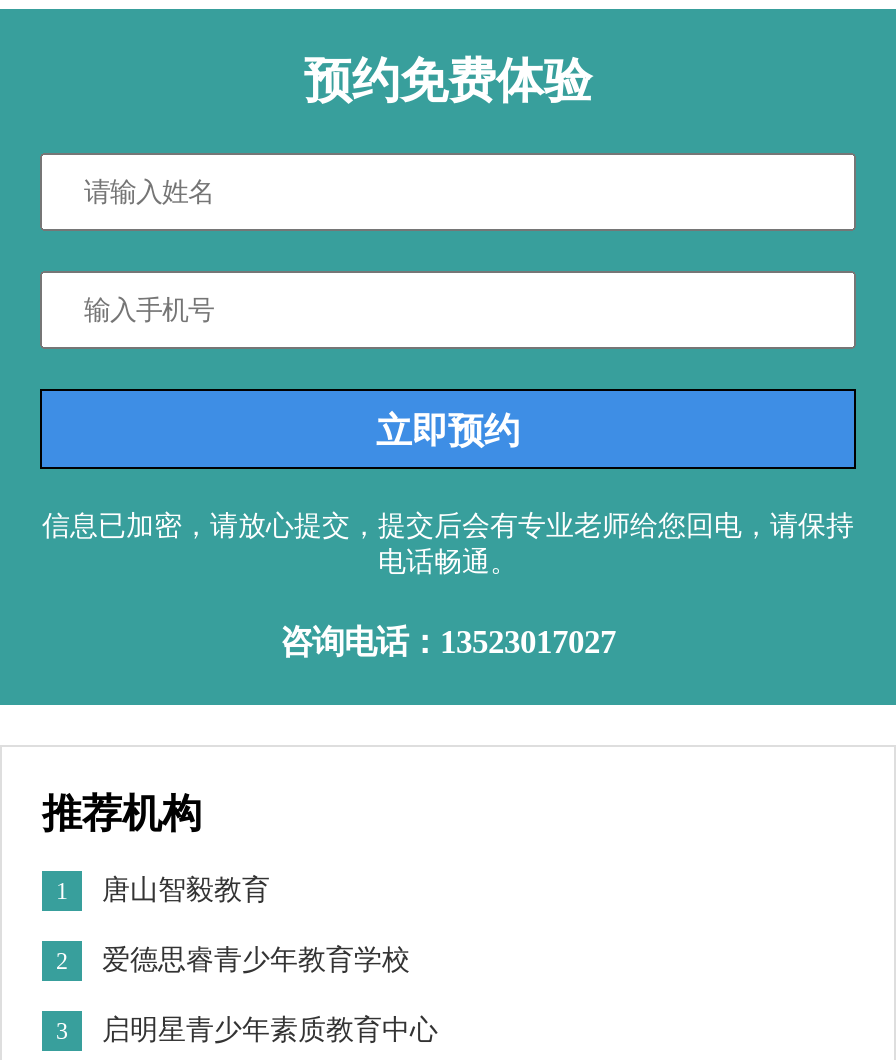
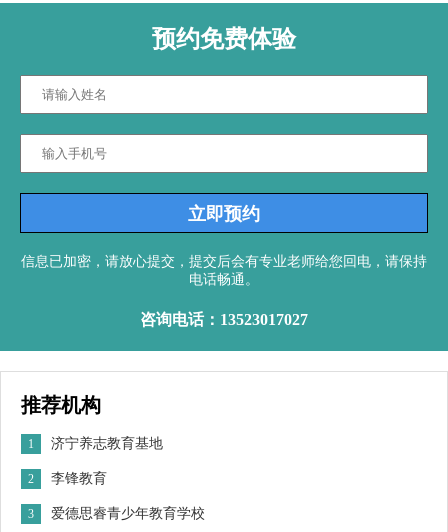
[102,875,270,905] 唐山智毅教育 -> [51,436,163,451] 济宁养志教育基地
none -> [51,471,107,486] 李锋教育
moved [102,945,410,975] -> [51,506,205,521]: 爱德思睿青少年教育学校
[102,1015,438,1045] 启明星青少年素质教育中心 -> none

